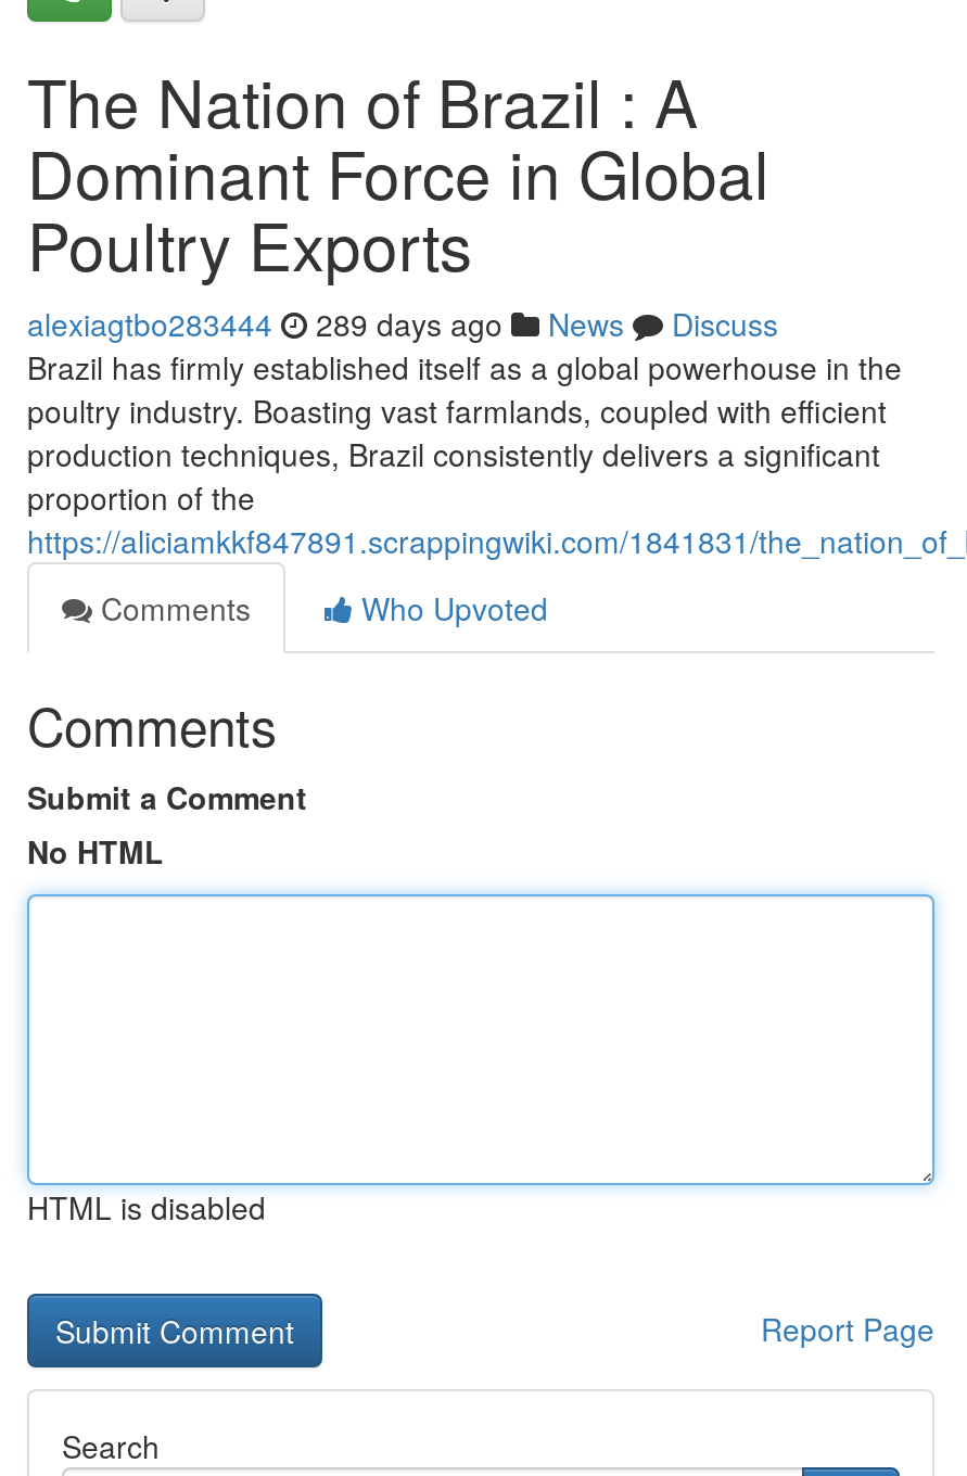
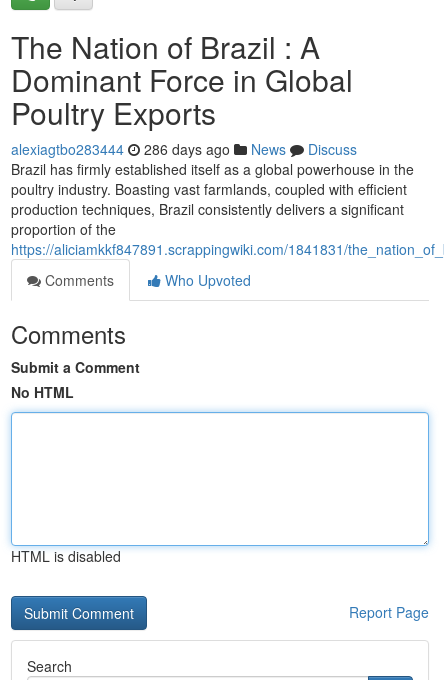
[27,302,778,345] alexiagtbo283444 289 days ago News Discuss -> [11,139,357,159] alexiagtbo283444 286 days ago News Discuss

